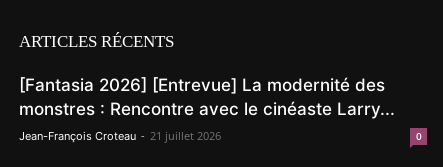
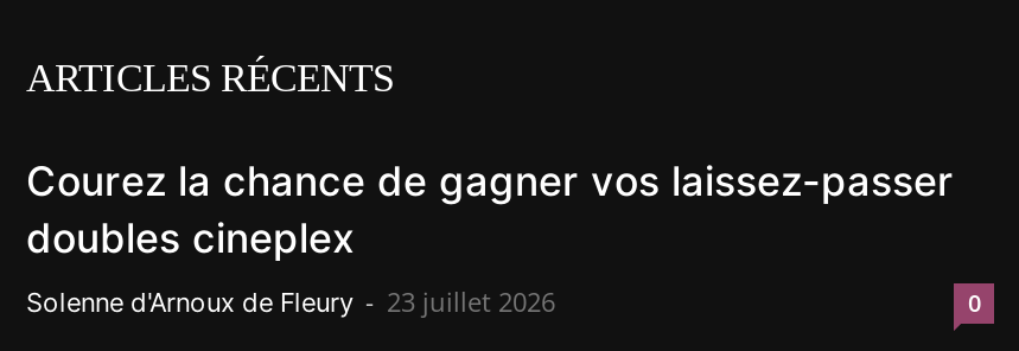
[19,75,395,143] [Fantasia 2026] [Entrevue] La modernité des | monstres : Rencontre avec le cinéaste Larry... | Jean-François Croteau - 21 juillet 2026 -> [26,157,954,319] Courez la chance de gagner vos laissez-passer | doubles cineplex | Solenne d'Arnoux de Fleury - 23 juillet 2026

